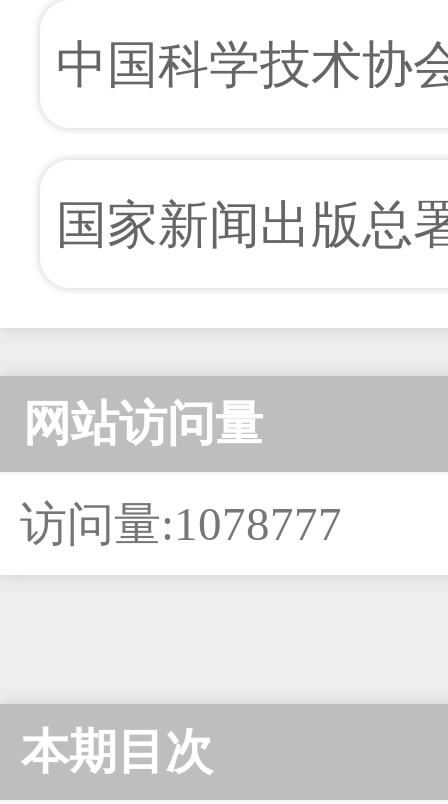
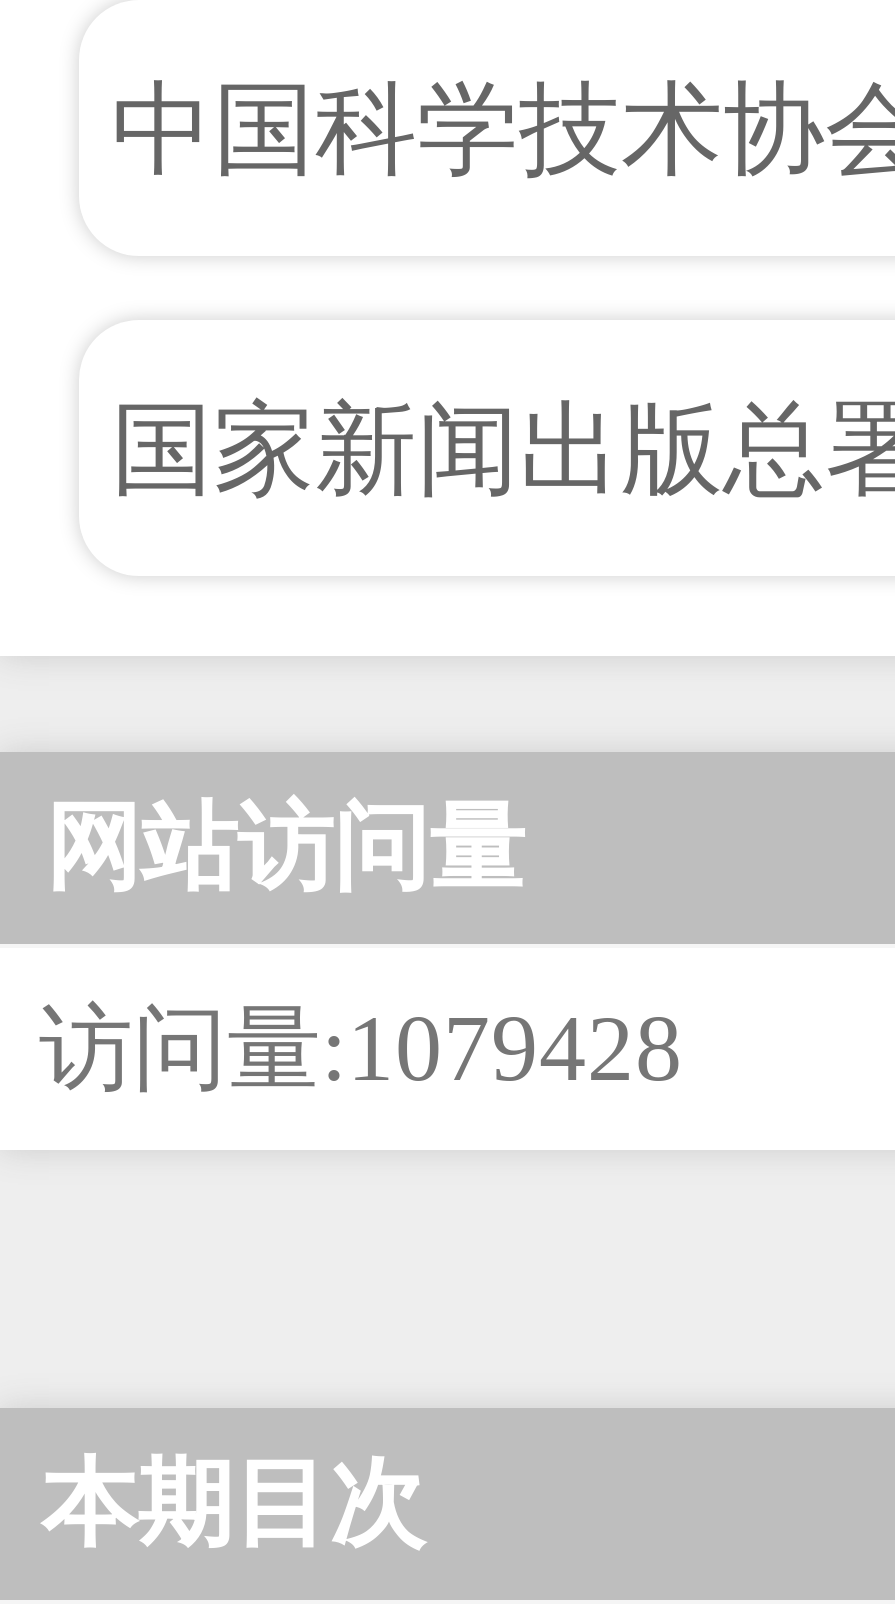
[20,498,342,550] 访问量:1078777 -> [39,996,683,1100] 访问量:1079428

